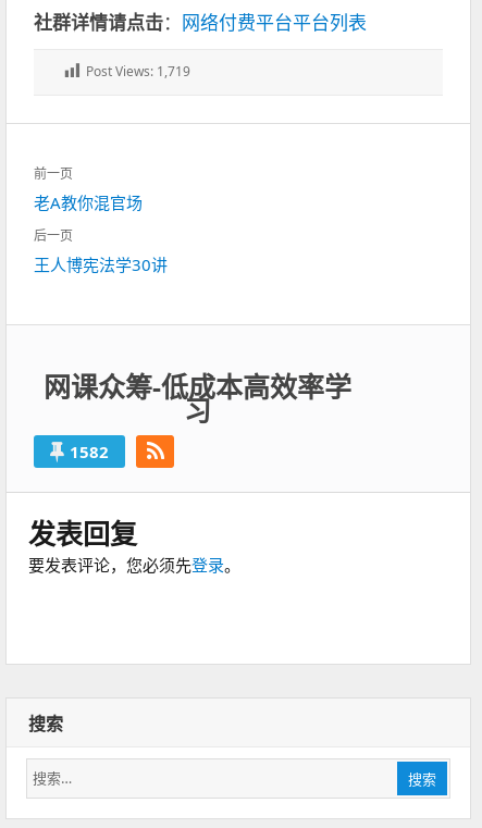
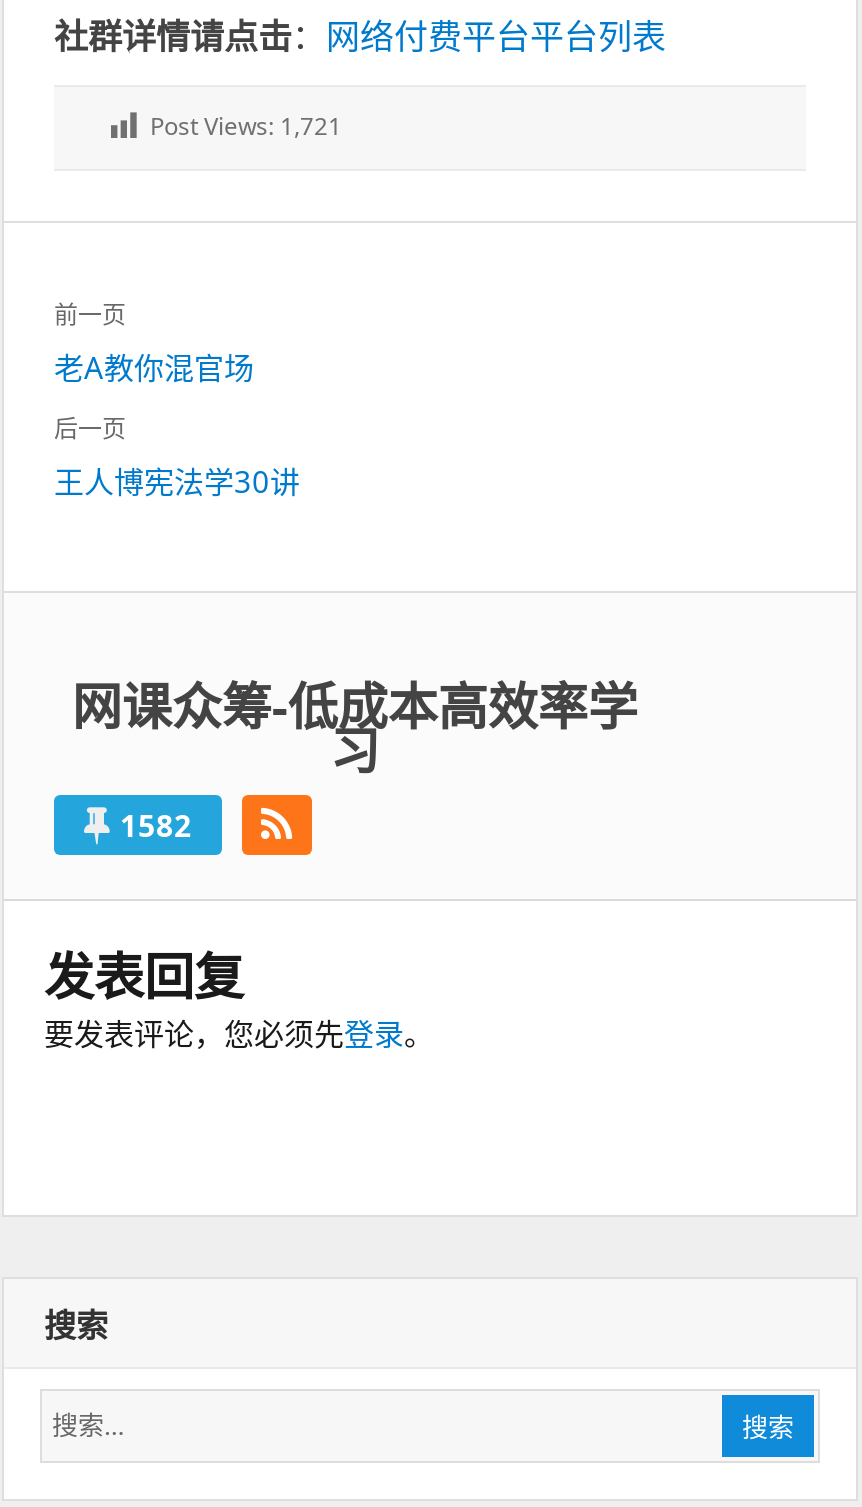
[86,62,190,81] Post Views: 1,719 -> [150,109,342,143] Post Views: 1,721

